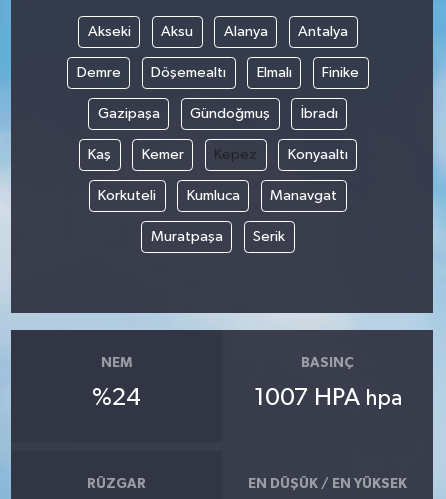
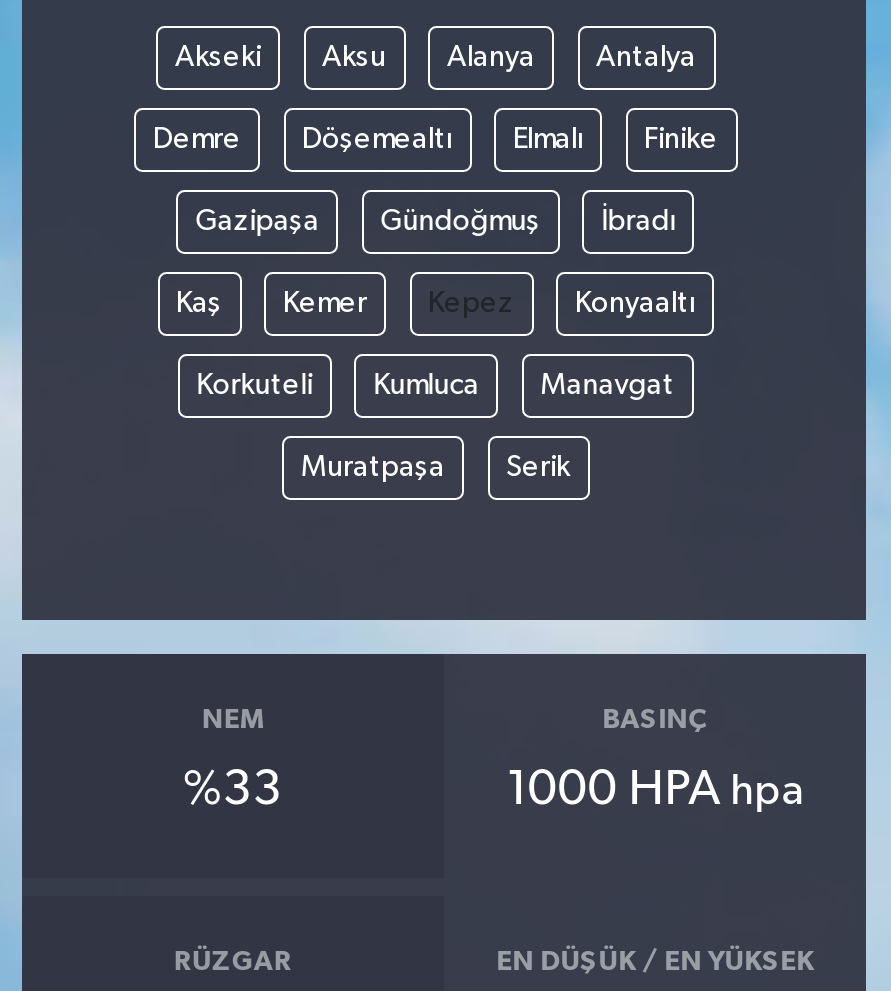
[92,386,141,410] %24 -> [183,765,283,813] %33
[254,386,402,410] 1007 HPA hpa -> [506,765,804,813] 1000 HPA hpa

